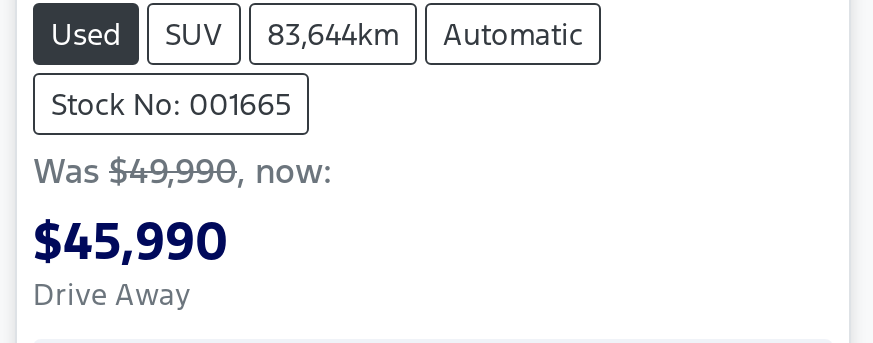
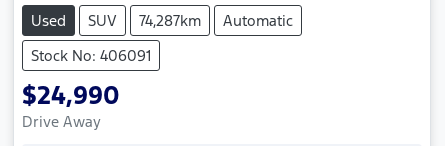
[51,15,583,53] Used SUV 83,644km Automatic -> [31,11,293,30] Used SUV 74,287km Automatic
[33,85,333,273] Stock No: 001665 | Was $49,990, now: | $45,990 -> [22,46,151,111] Stock No: 406091 | $24,990

